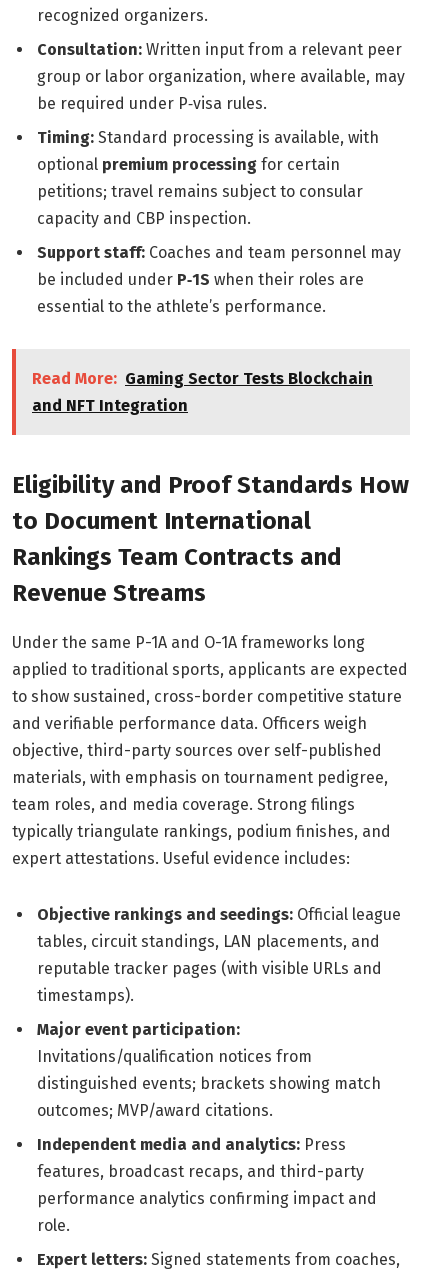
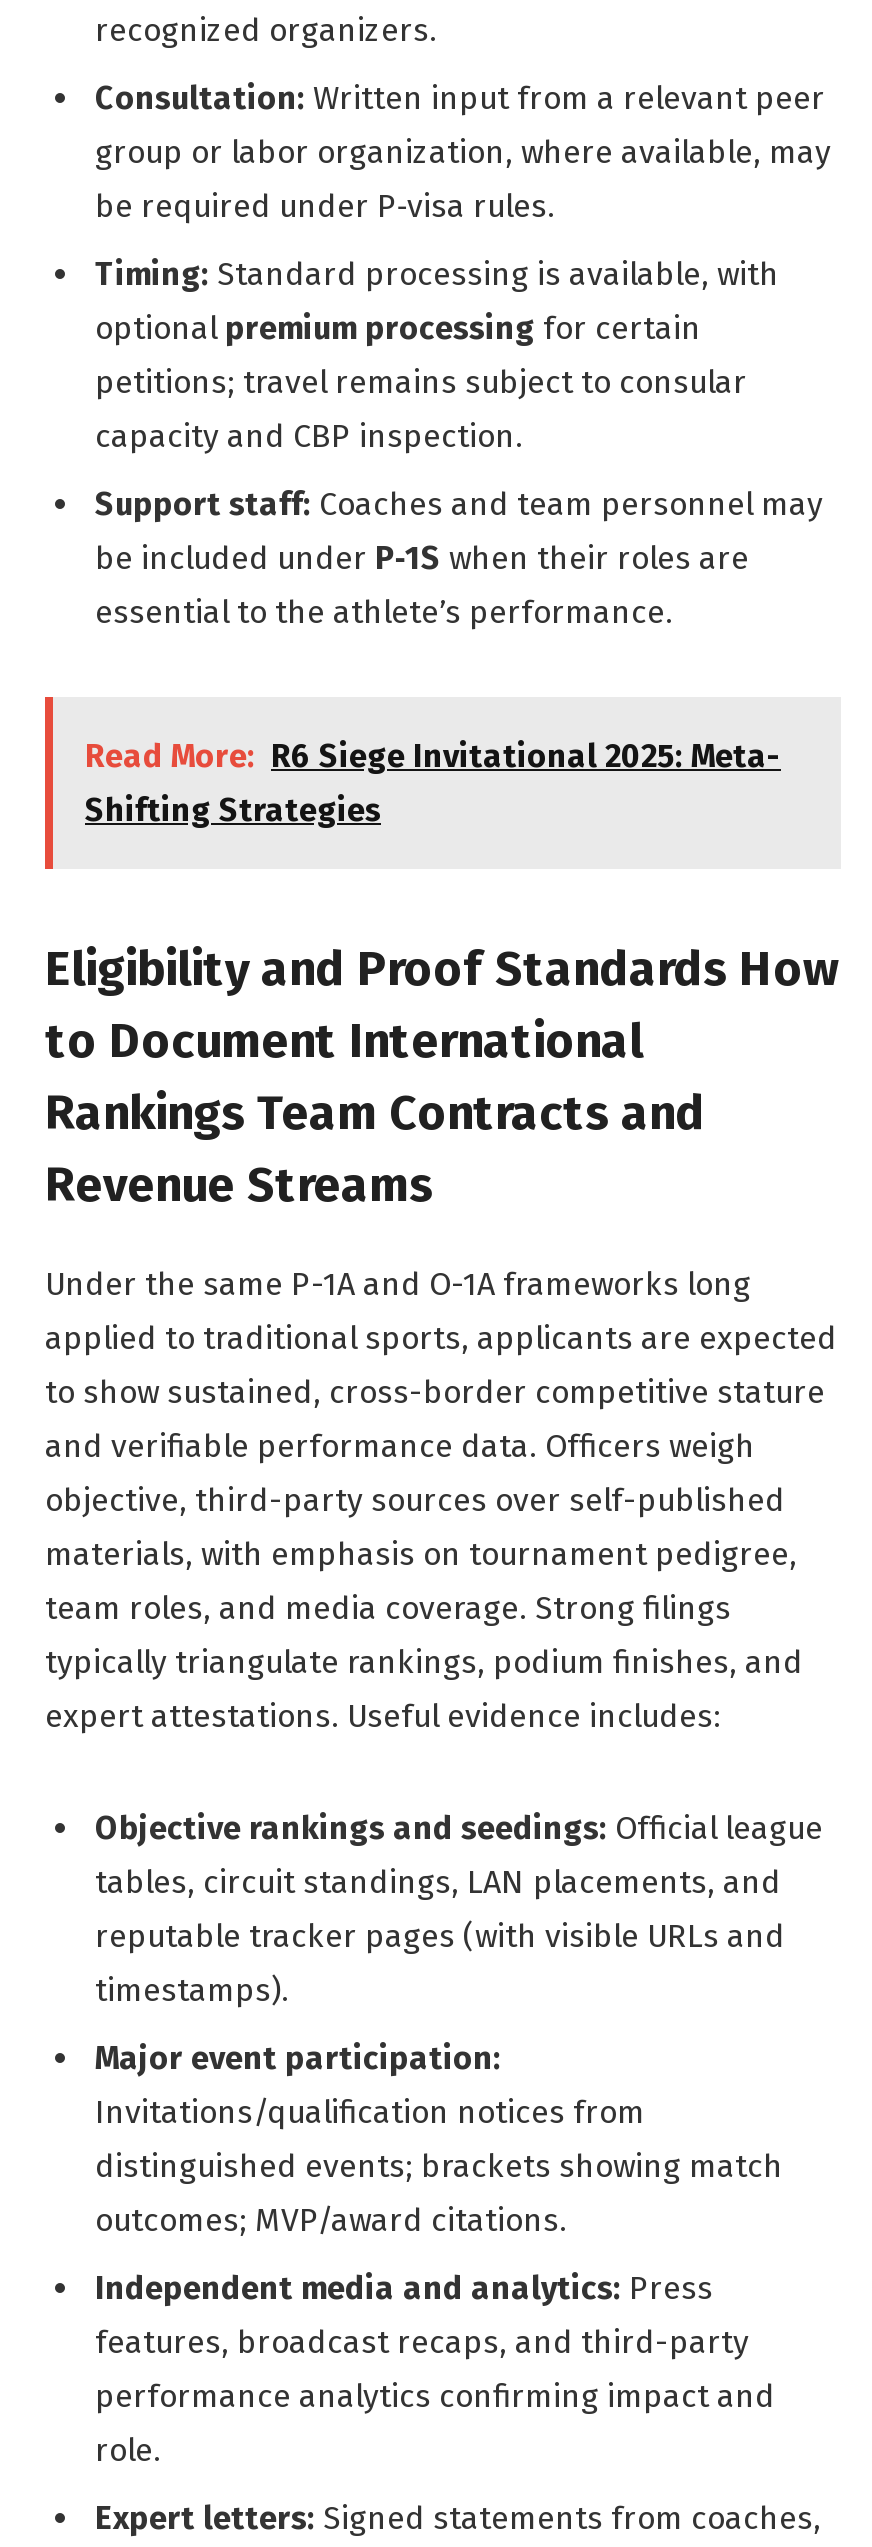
[32,369,373,415] Read More: Gaming Sector Tests Blockchain | and NFT Integration -> [85,736,781,828] Read More: R6 Siege Invitational 2025: Meta- | Shifting Strategies

